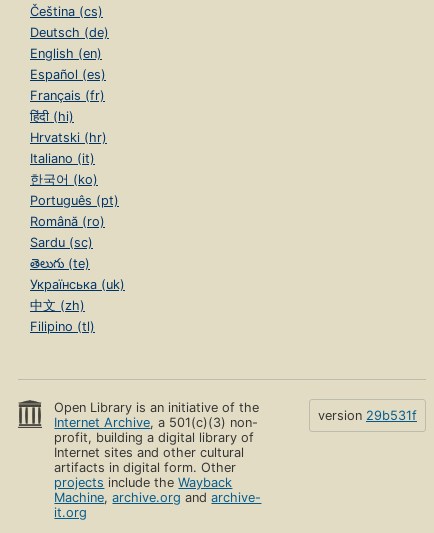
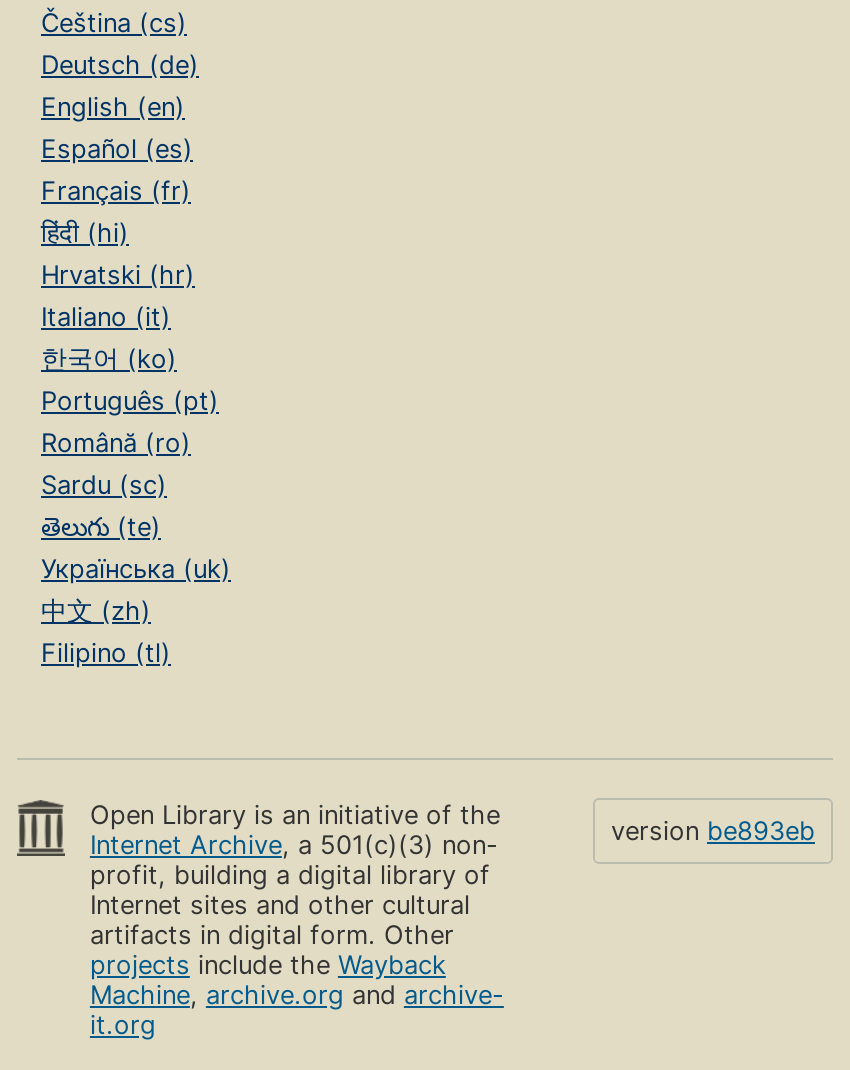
[318,408,417,423] version 29b531f -> [611,816,815,846] version be893eb

